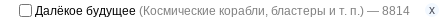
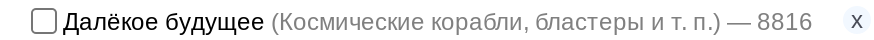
[35,4,410,18] Далёкое будущее (Космические корабли, бластеры и т. п.) — 8814 -> [63,8,813,36] Далёкое будущее (Космические корабли, бластеры и т. п.) — 8816

